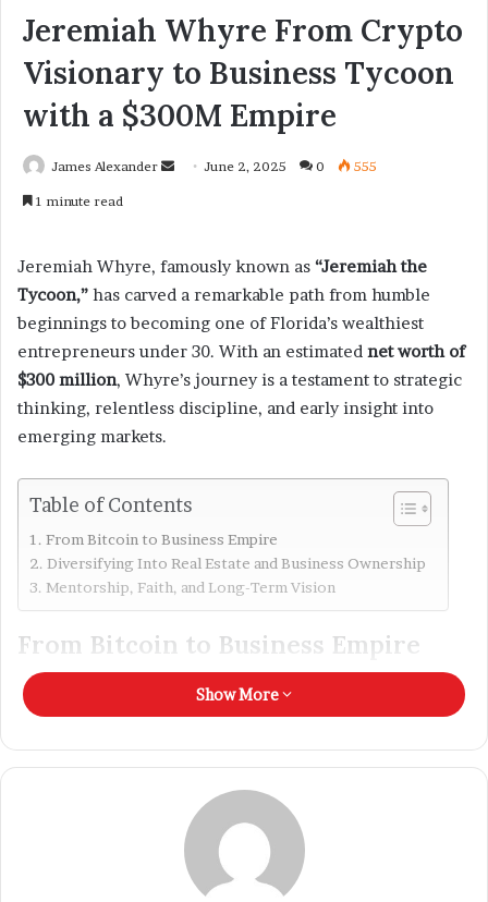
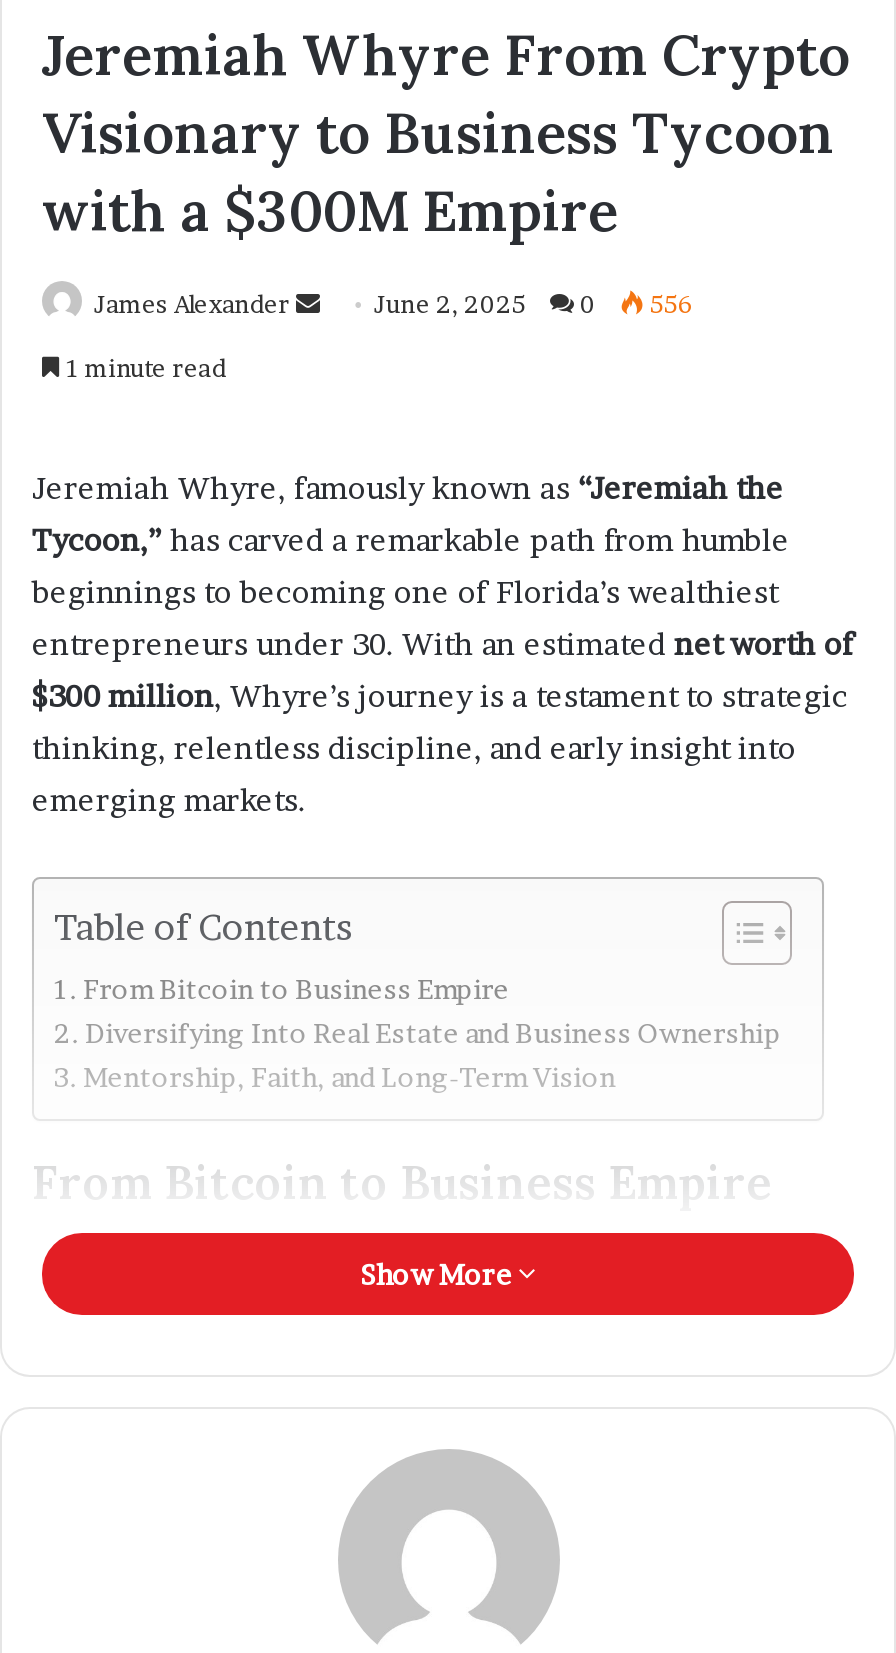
[351,158,377,174] 555 -> [644,289,694,319] 556

